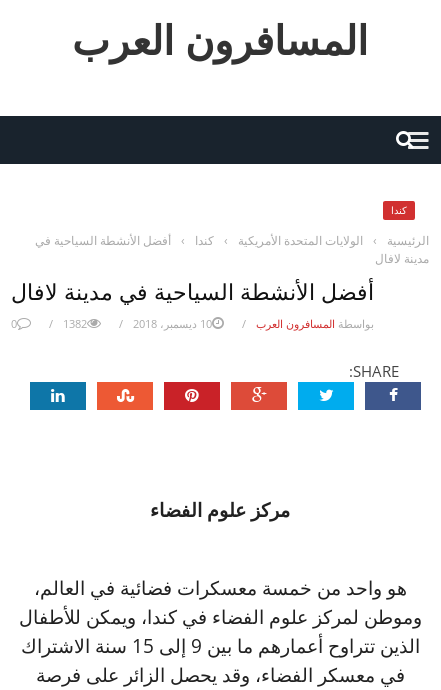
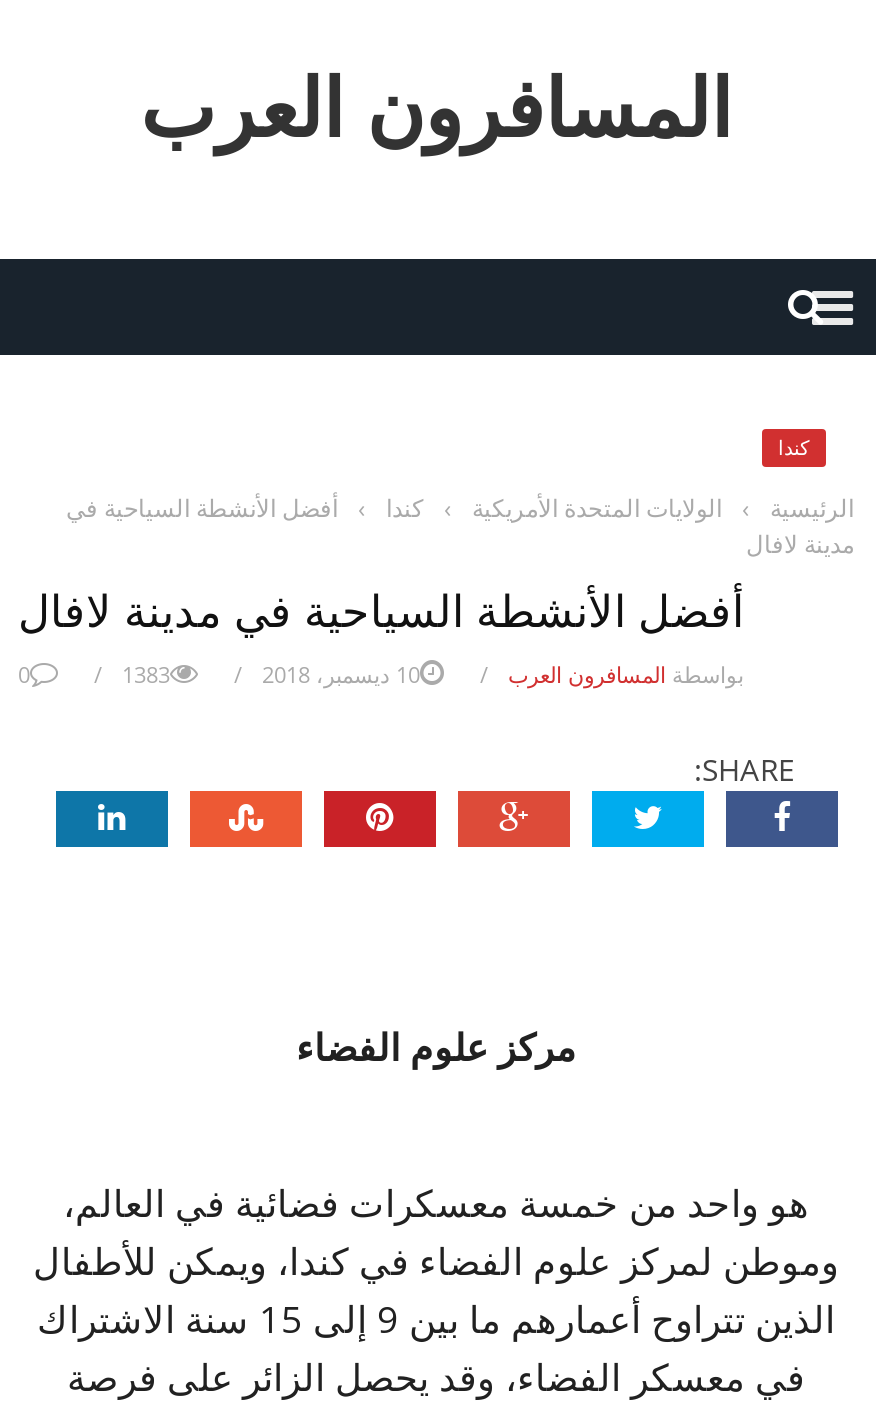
[63,316,87,331] 1382 -> [122,659,170,689] 1383

